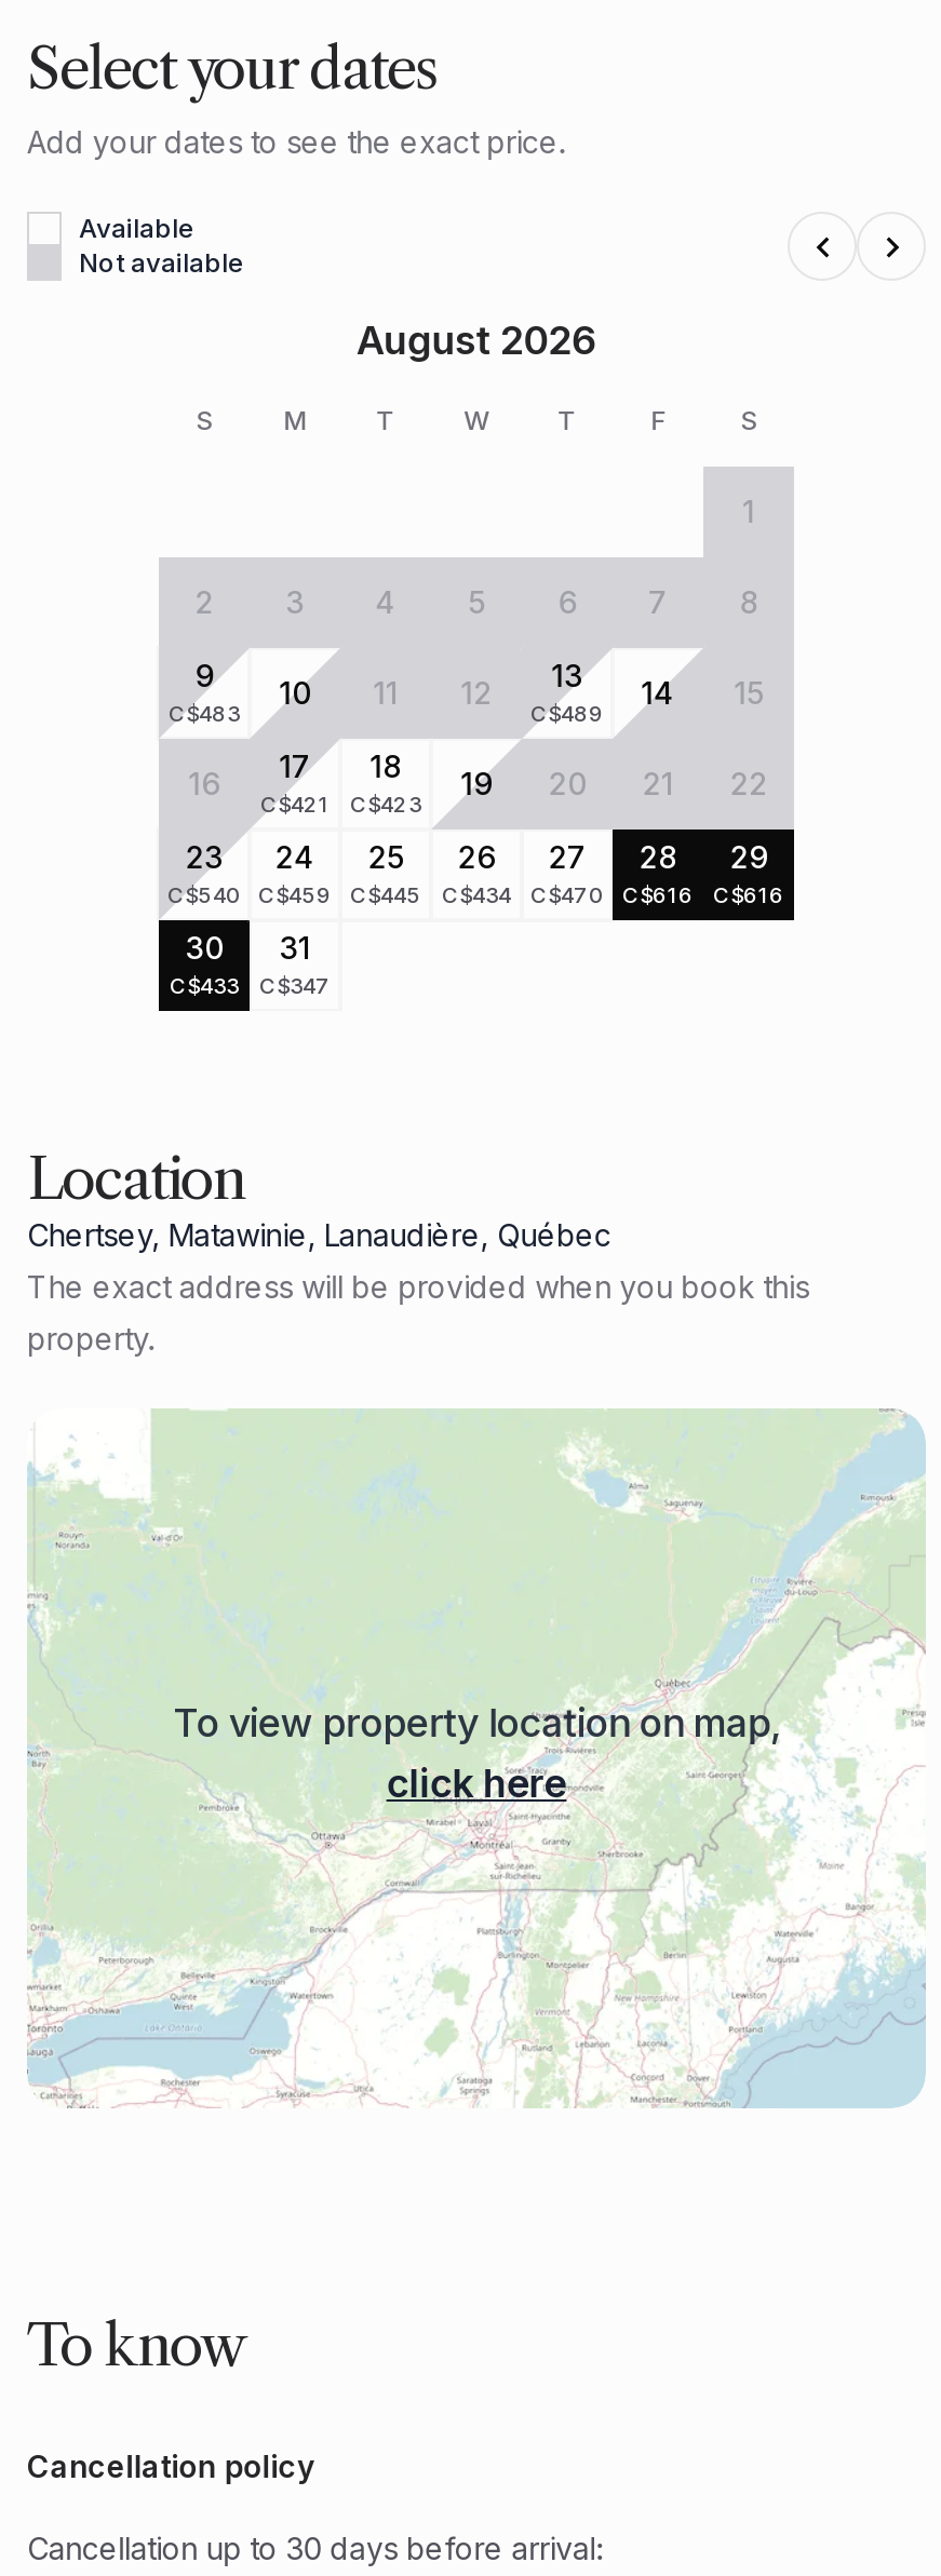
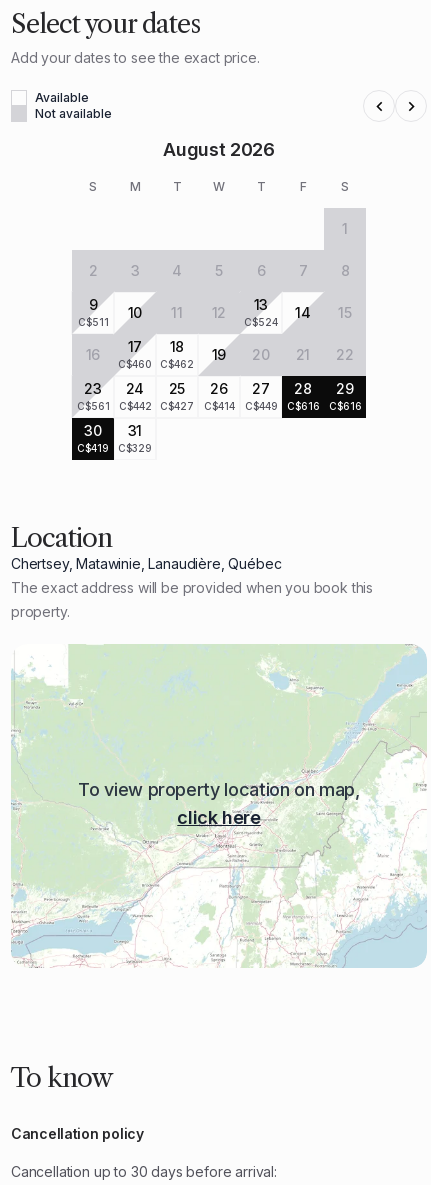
[169,700,240,726] C$483 -> [77,316,108,328] C$511
[530,700,604,726] C$489 -> [244,316,278,328] C$524
[260,791,330,817] C$421 -> [118,358,152,370] C$460
[350,791,421,817] C$423 -> [160,358,194,370] C$462
[167,881,241,907] C$540 -> [76,400,109,412] C$561
[258,881,332,907] C$459 -> [118,400,151,412] C$442
[350,881,421,907] C$445 -> [160,400,194,412] C$427
[442,881,511,907] C$434 -> [203,400,234,412] C$414
[530,881,604,907] C$470 -> [244,400,277,412] C$449
[170,972,239,998] C$433 -> [77,442,109,454] C$419
[259,972,331,998] C$347 -> [118,442,152,454] C$329

